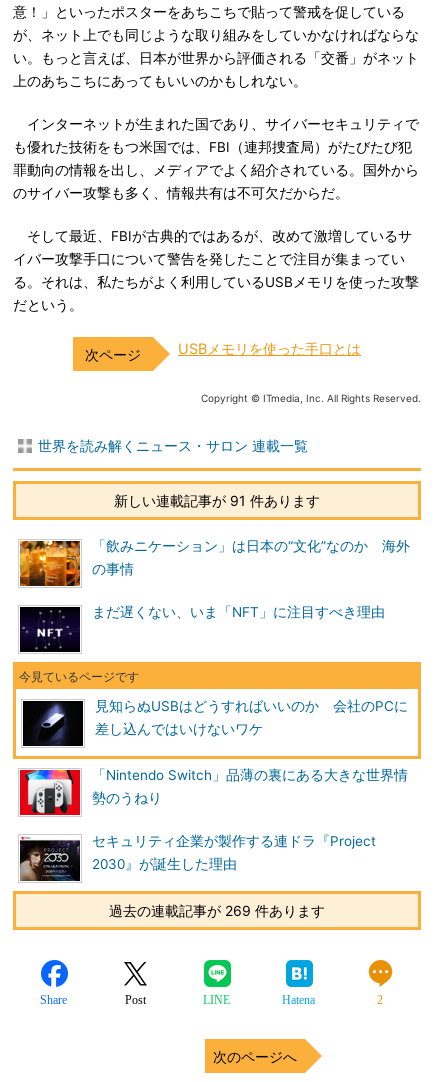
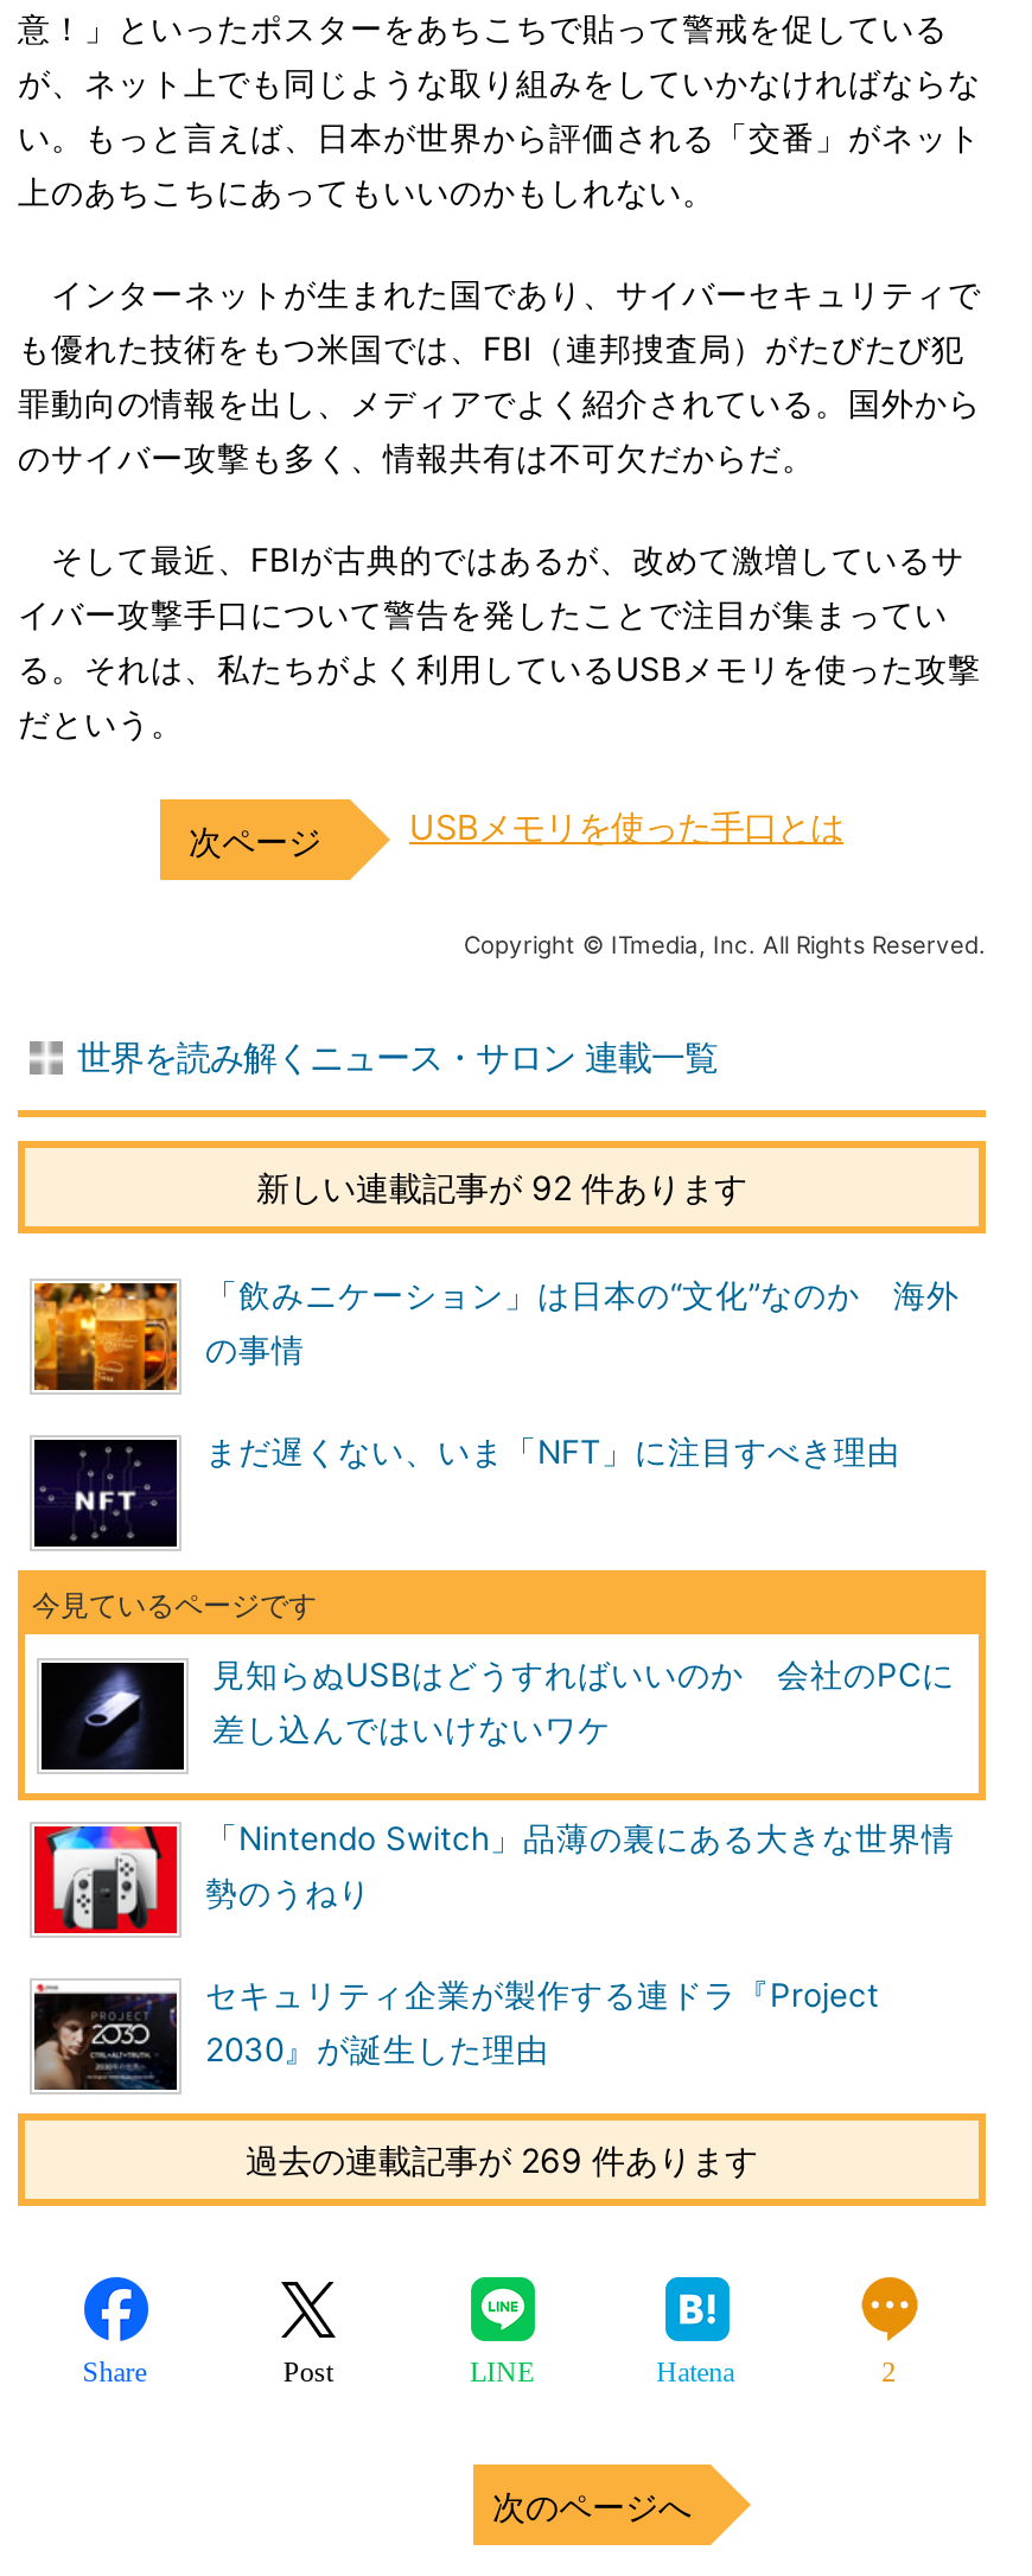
[114,492,320,509] 新しい連載記事が 91 件あります -> [256,1167,747,1207] 新しい連載記事が 92 件あります

